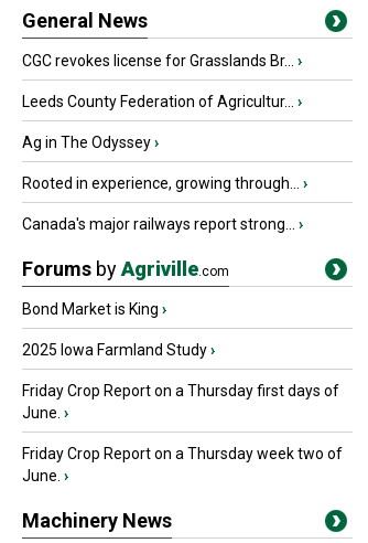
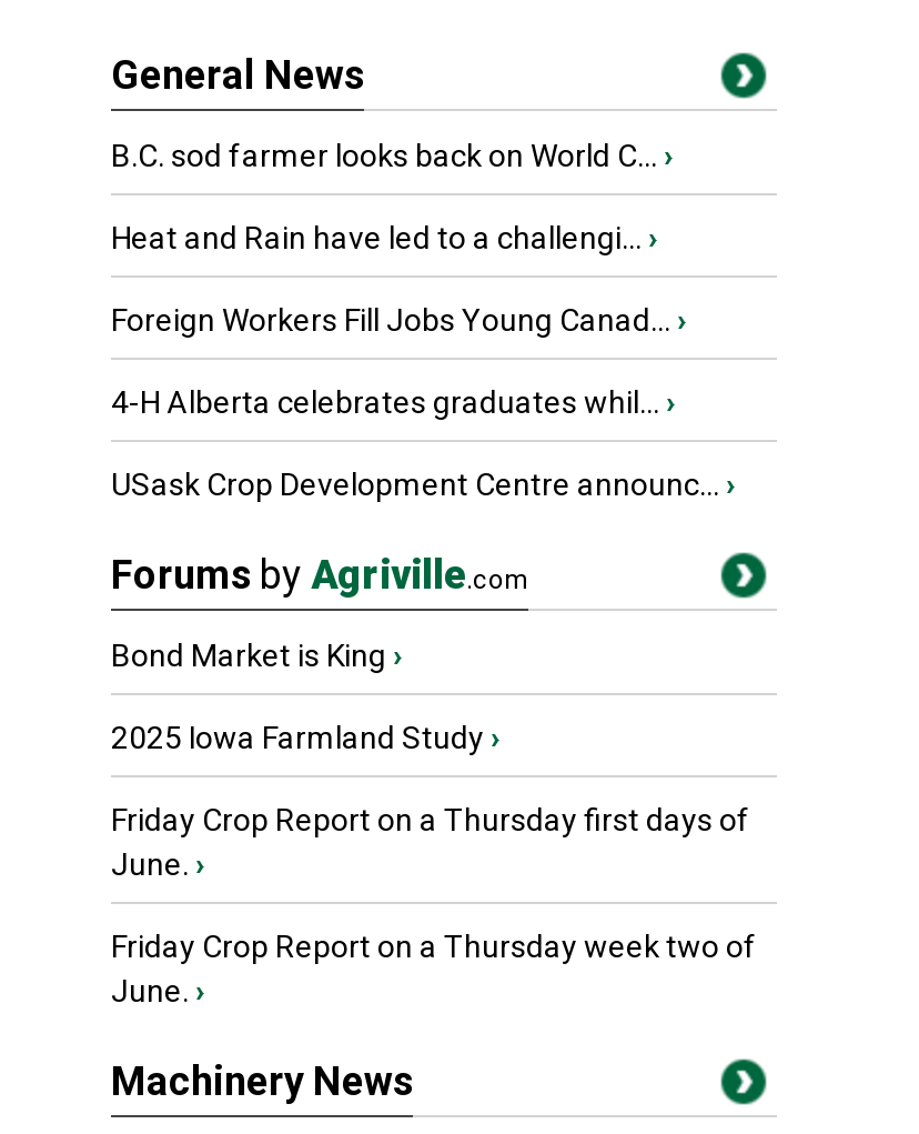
[22,52,302,70] CGC revokes license for Grasslands Br... › -> [111,138,673,173] B.C. sod farmer looks back on World C... ›
[22,93,302,110] Leeds County Federation of Agricultur... › -> [111,220,657,255] Heat and Rain have led to a challengi... ›
[22,134,159,151] Ag in The Odyssey › -> [111,302,686,338] Foreign Workers Fill Jobs Young Canad... ›
[22,174,307,192] Rooted in experience, growing through... › -> [111,384,675,420] 4-H Alberta celebrates graduates whil... ›
[22,215,303,233] Canada's major railways report strong... › -> [111,466,735,502] USask Crop Development Centre announc... ›

